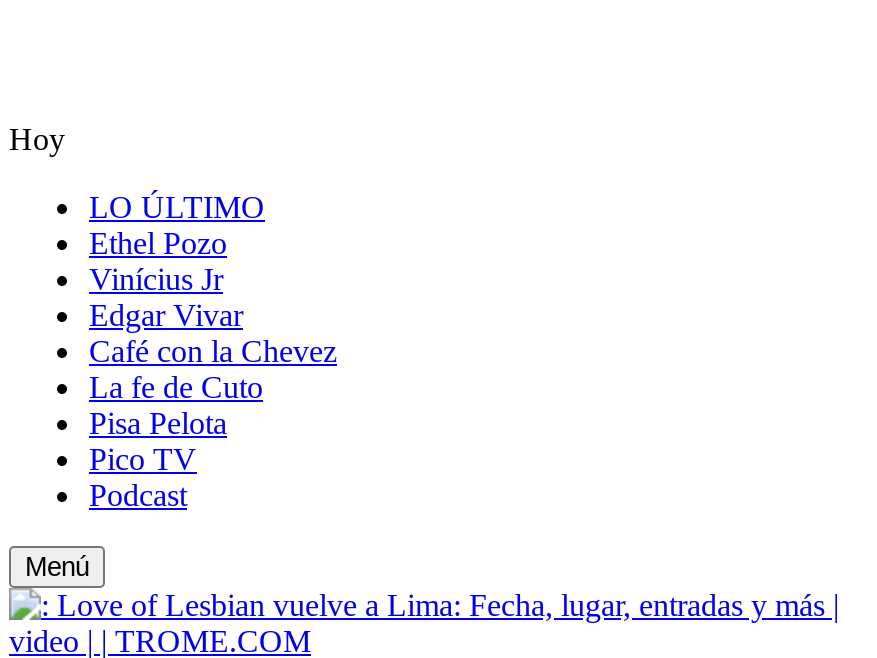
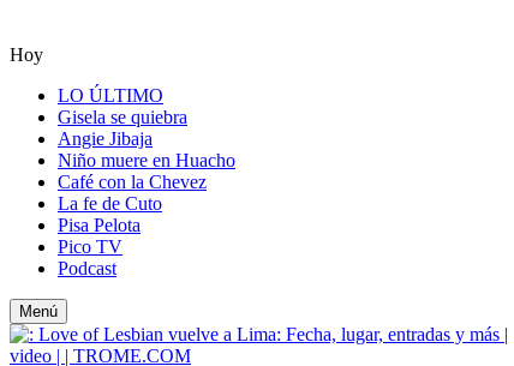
[89,226,243,332] Ethel Pozo | Vinícius Jr | Edgar Vivar -> [58,107,235,170] Gisela se quiebra | Angie Jibaja | Niño muere en Huacho

